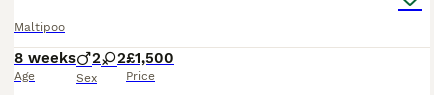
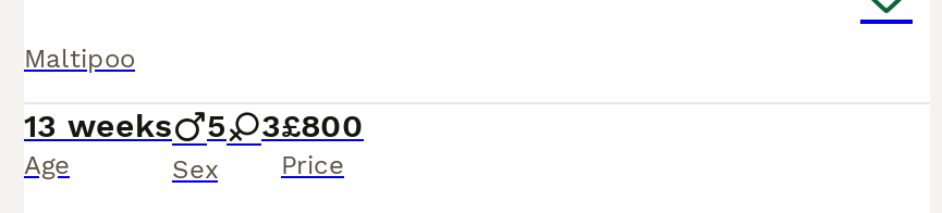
[14,49,76,67] 8 weeks -> [24,106,172,146] 13 weeks
[92,49,101,67] 2 -> [207,106,227,146] 5
[117,49,126,67] 2 -> [261,106,281,146] 3
[126,49,174,67] £1,500 -> [281,106,364,146] £800

